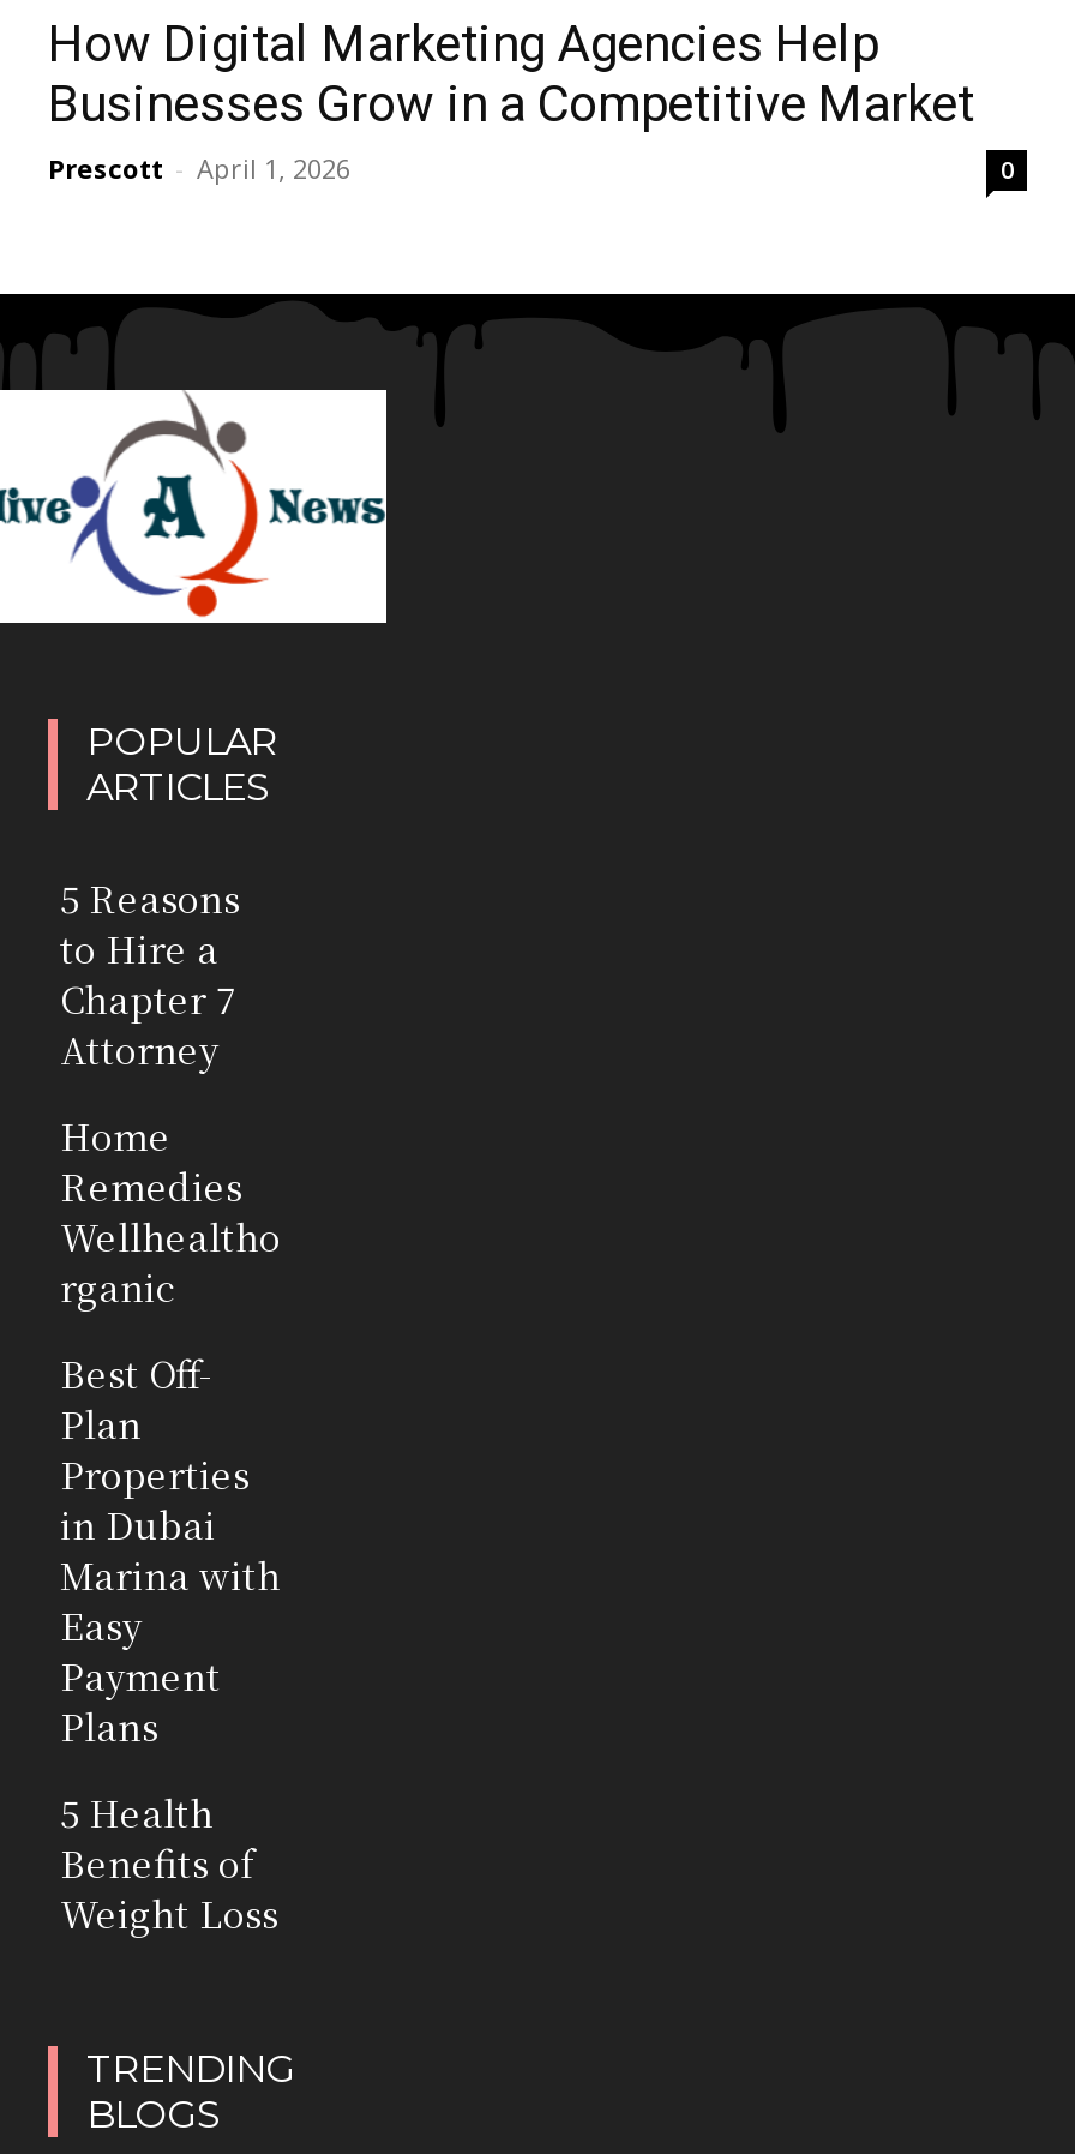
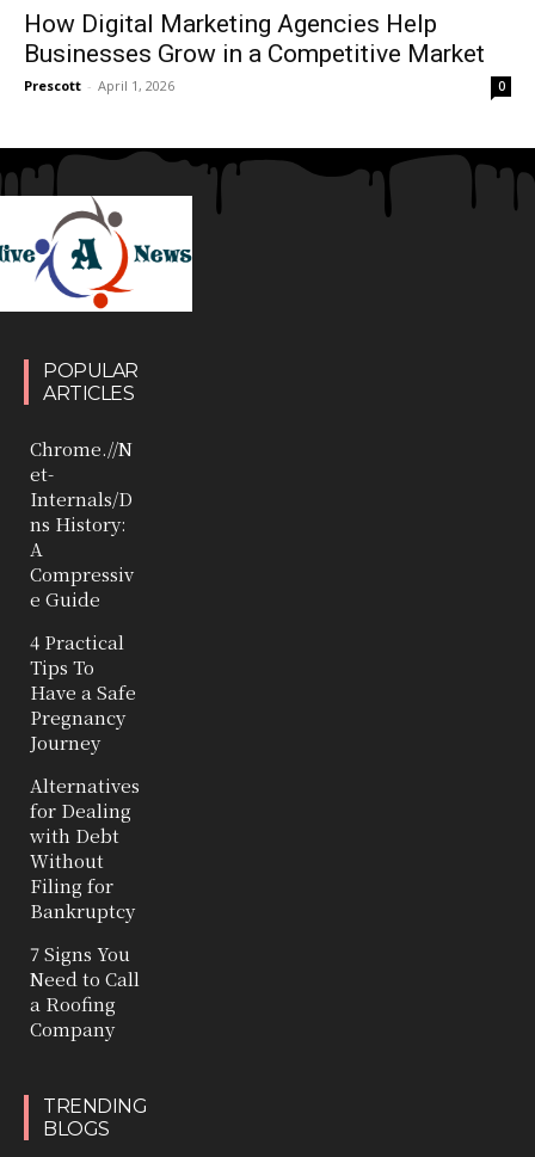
[60,872,240,1074] 5 Reasons | to Hire a | Chapter 7 | Attorney -> [30,436,134,611] Chrome.//N | et- | Internals/D | ns History: | A | Compressiv | e Guide
[60,1110,281,1312] Home | Remedies | Wellhealtho | rganic -> [30,629,136,755] 4 Practical | Tips To | Have a Safe | Pregnancy | Journey
[60,1348,281,1751] Best Off- | Plan | Properties | in Dubai | Marina with | Easy | Payment | Plans -> [30,773,140,923] Alternatives | for Dealing | with Debt | Without | Filing for | Bankruptcy
[60,1787,278,1938] 5 Health | Benefits of | Weight Loss -> [30,941,140,1041] 7 Signs You | Need to Call | a Roofing | Company

